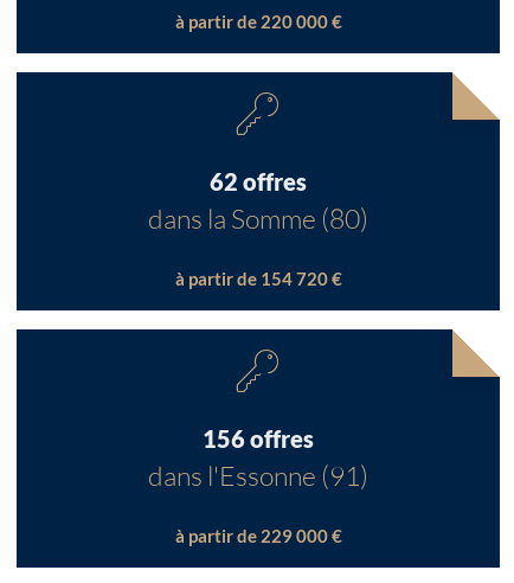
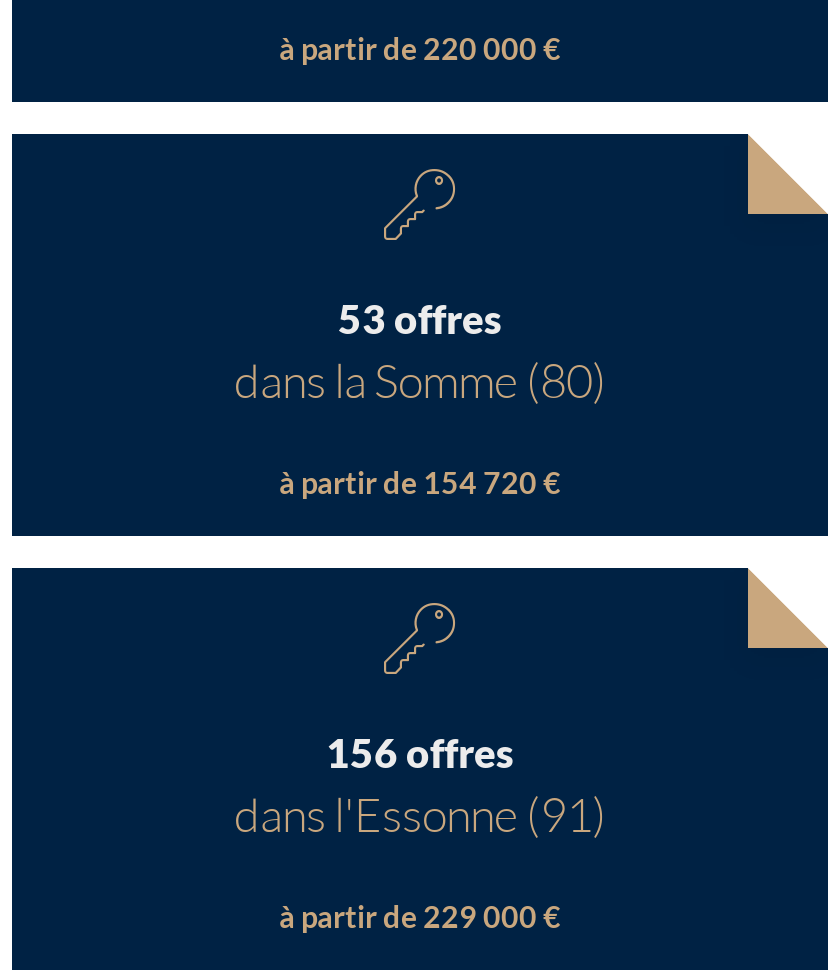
[210,166,307,195] 62 offres -> [338,293,502,341] 53 offres

